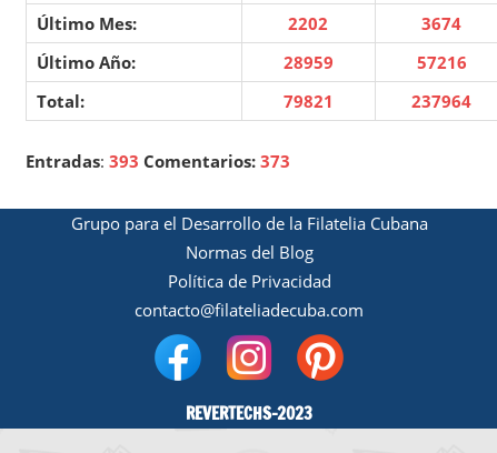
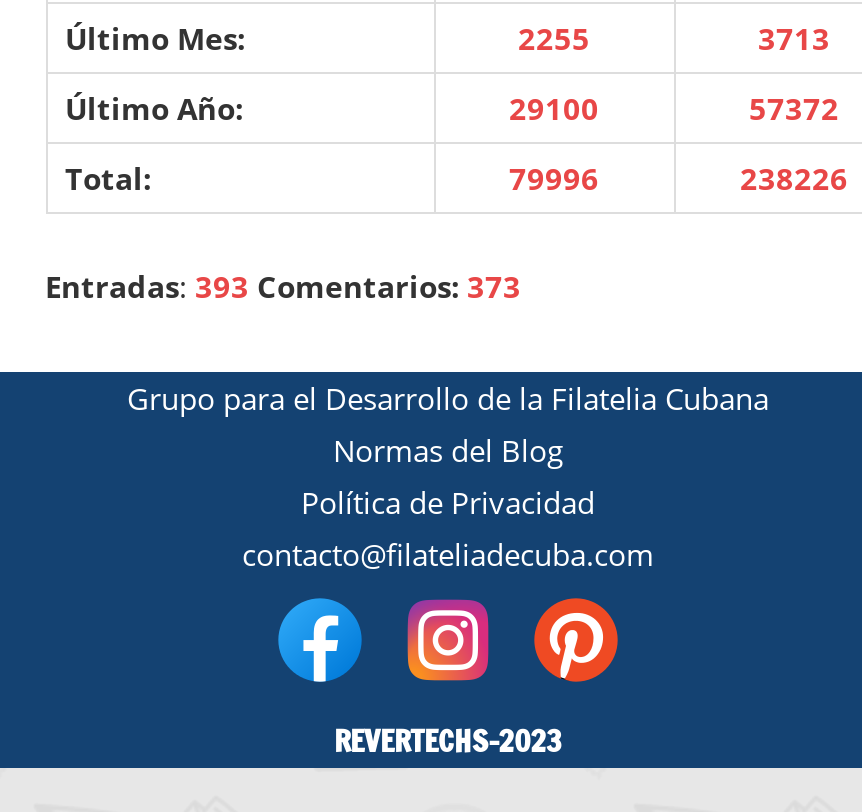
[288,13,328,35] 2202 -> [518,19,590,59] 2255
[421,13,461,35] 3674 -> [758,19,830,59] 3713
[283,52,333,74] 28959 -> [509,89,599,129] 29100
[416,52,466,74] 57216 -> [749,89,839,129] 57372
[283,90,333,113] 79821 -> [509,159,599,199] 79996
[411,90,471,113] 237964 -> [740,159,848,199] 238226

